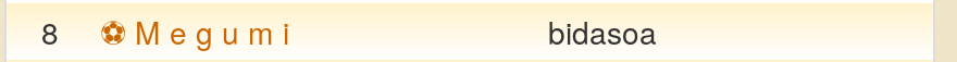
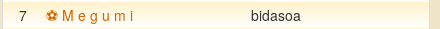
[41,10,59,53] 8 -> [19,5,27,25] 7

